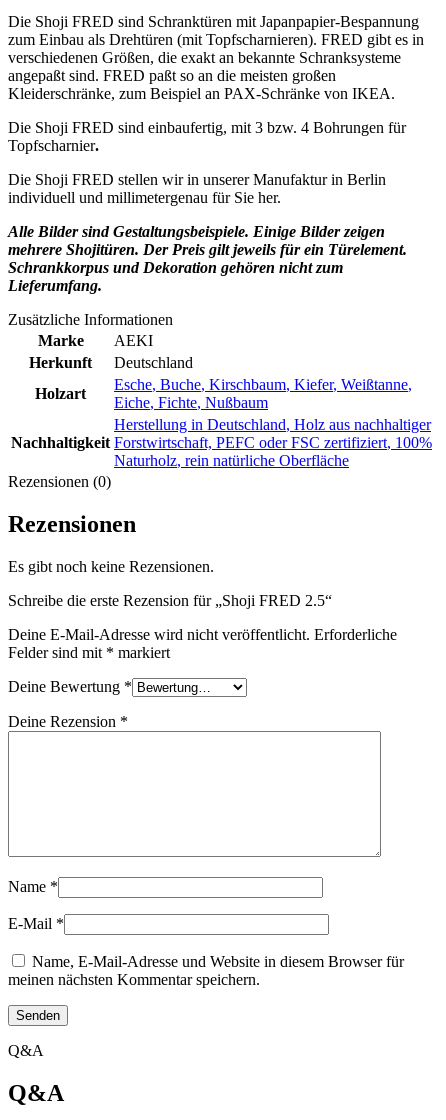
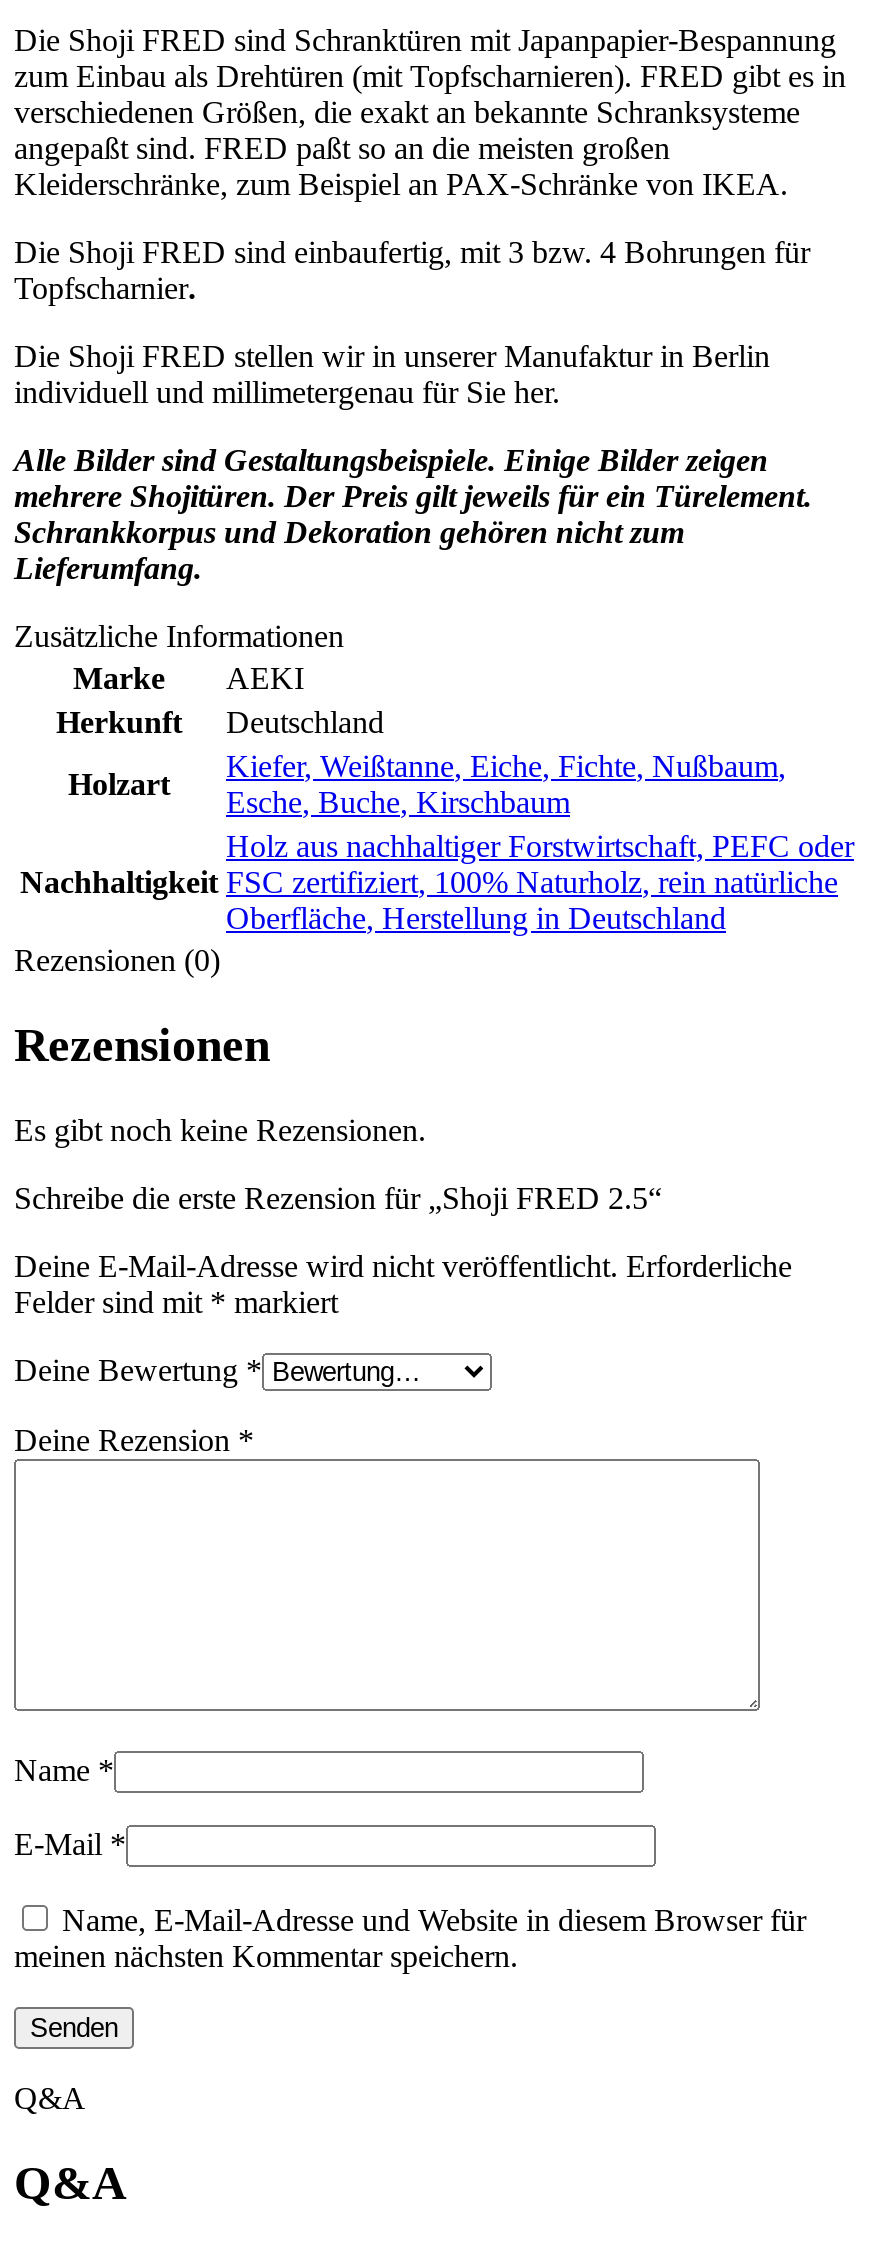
[114,376,412,411] Esche, Buche, Kirschbaum, Kiefer, Weißtanne, | Eiche, Fichte, Nußbaum -> [226,750,786,820] Kiefer, Weißtanne, Eiche, Fichte, Nußbaum, | Esche, Buche, Kirschbaum
[114,416,432,469] Herstellung in Deutschland, Holz aus nachhaltiger | Forstwirtschaft, PEFC oder FSC zertifiziert, 100% | Naturholz, rein natürliche Oberfläche -> [226,830,854,936] Holz aus nachhaltiger Forstwirtschaft, PEFC oder | FSC zertifiziert, 100% Naturholz, rein natürliche | Oberfläche, Herstellung in Deutschland

